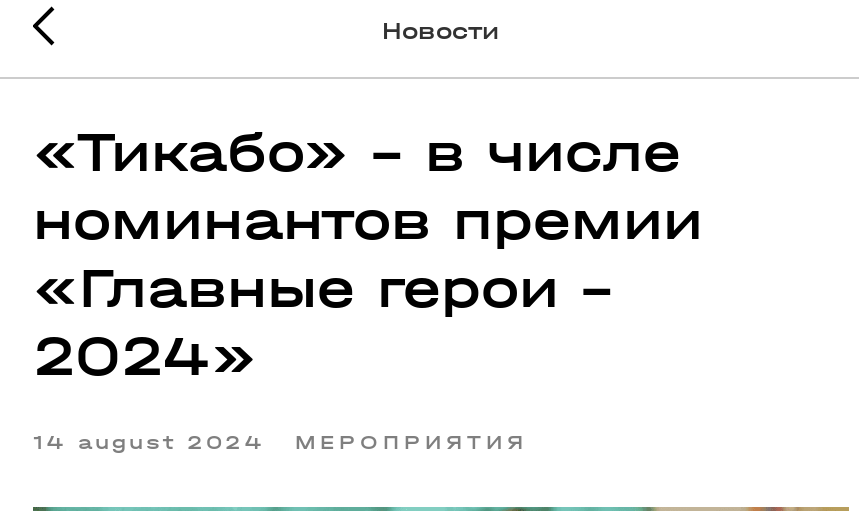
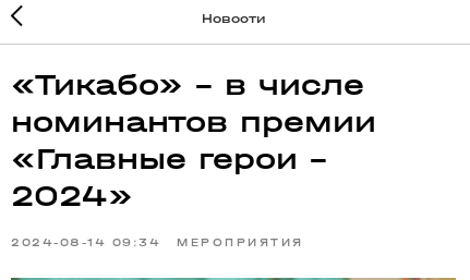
[33,431,528,455] 14 august 2024 МЕРОПРИЯТИЯ -> [11,236,304,249] 2024-08-14 09:34 МЕРОПРИЯТИЯ

